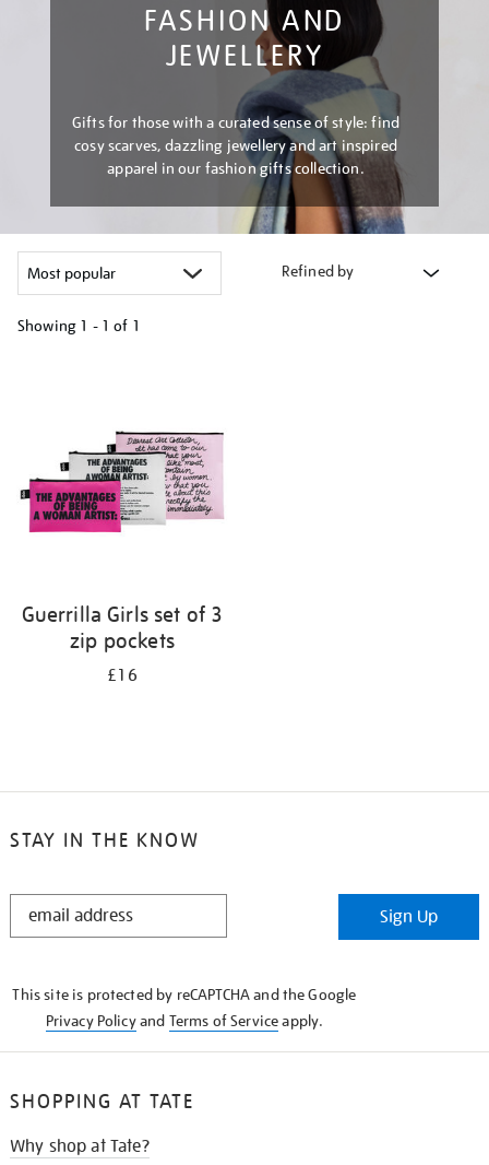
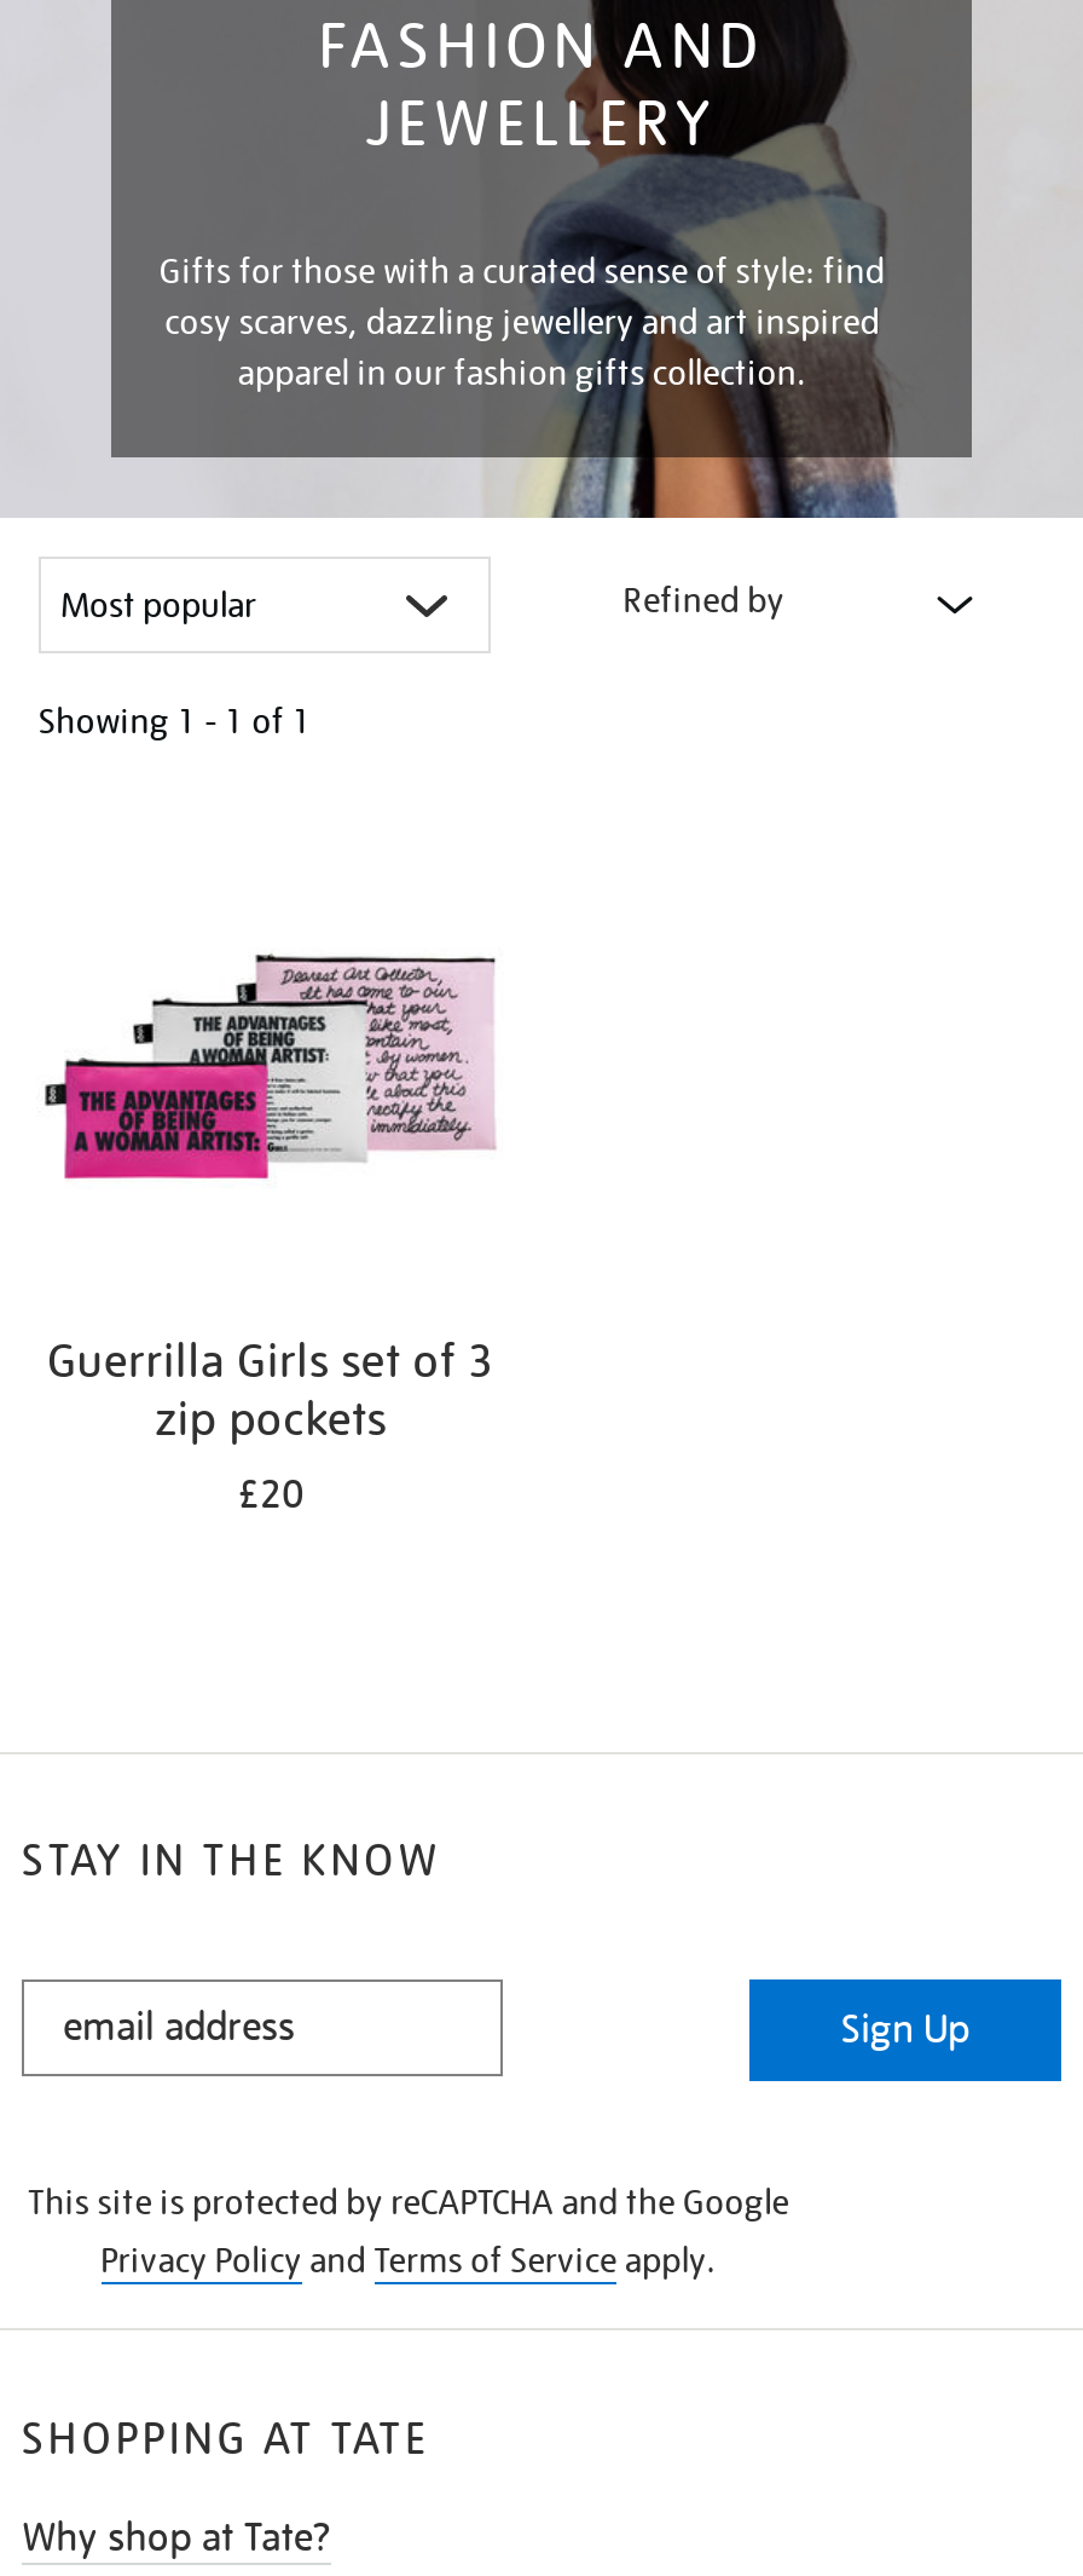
[107,664,137,686] £16 -> [237,1471,304,1520] £20

